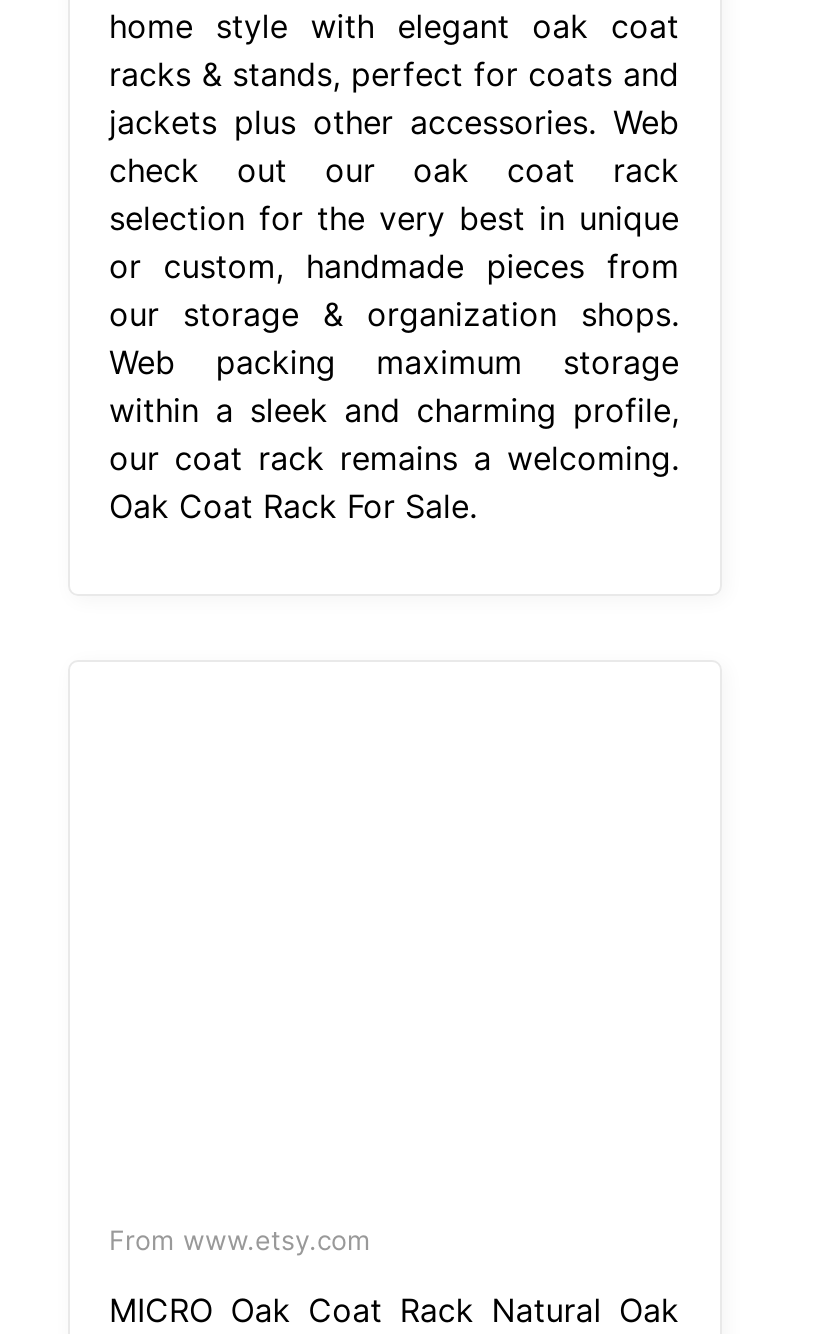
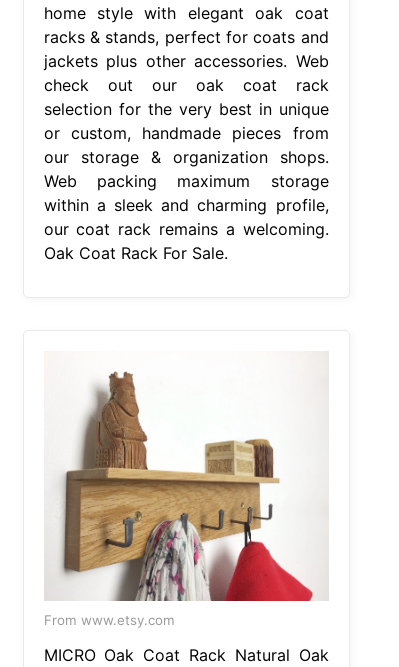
none -> [44,371,328,602] [image]

